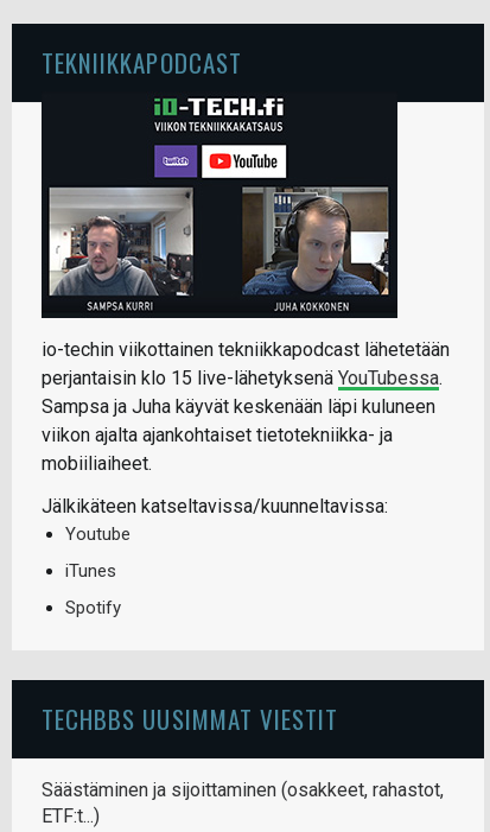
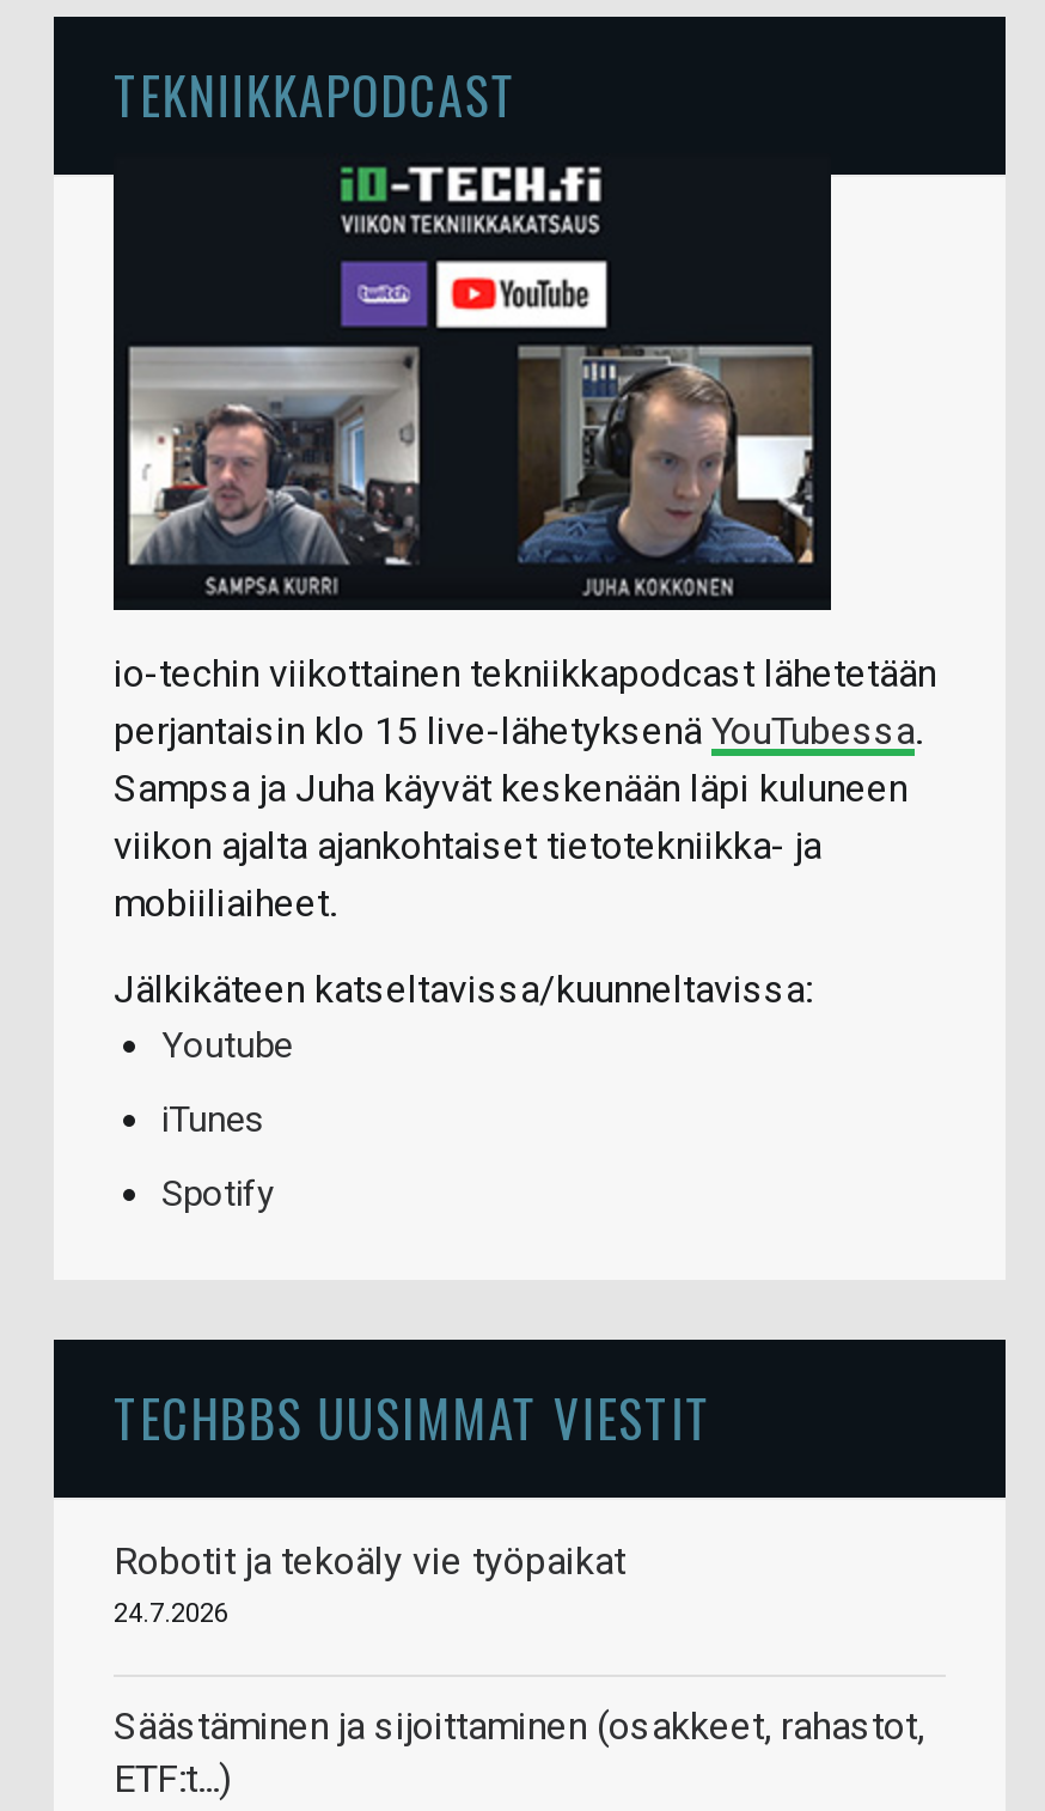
none -> [114,1539,625,1630] Robotit ja tekoäly vie työpaikat | 24.7.2026

